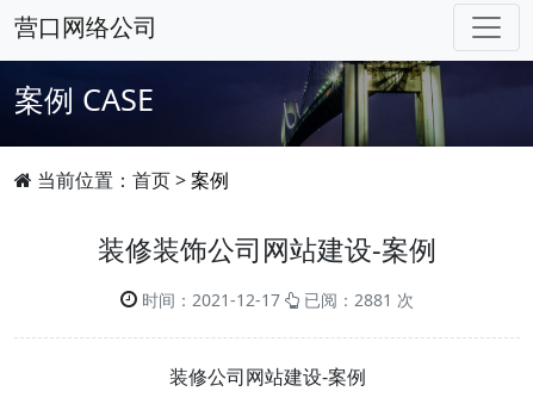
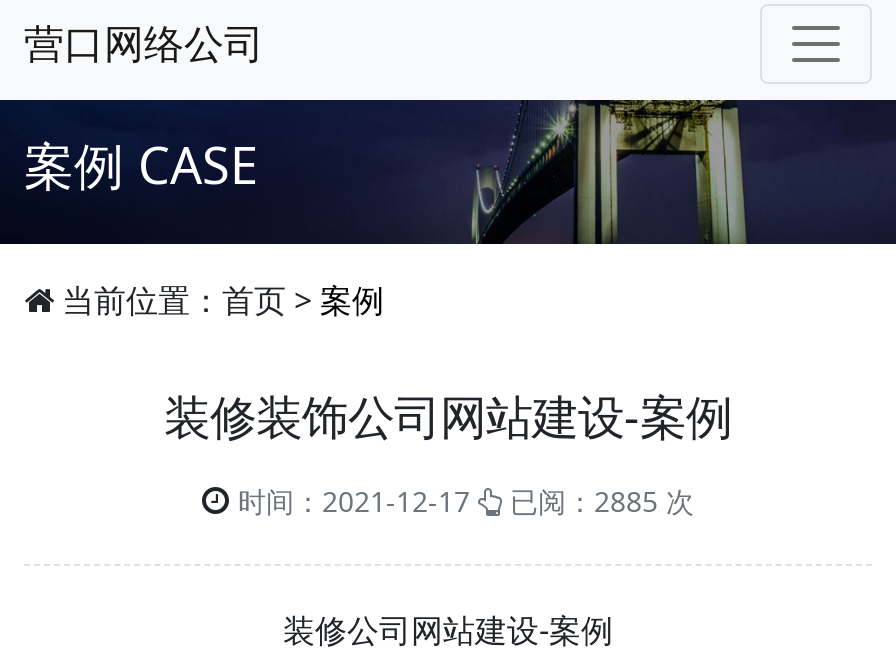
[142,288,414,311] 时间：2021-12-17 已阅：2881 次 -> [238,482,694,520] 时间：2021-12-17 已阅：2885 次

